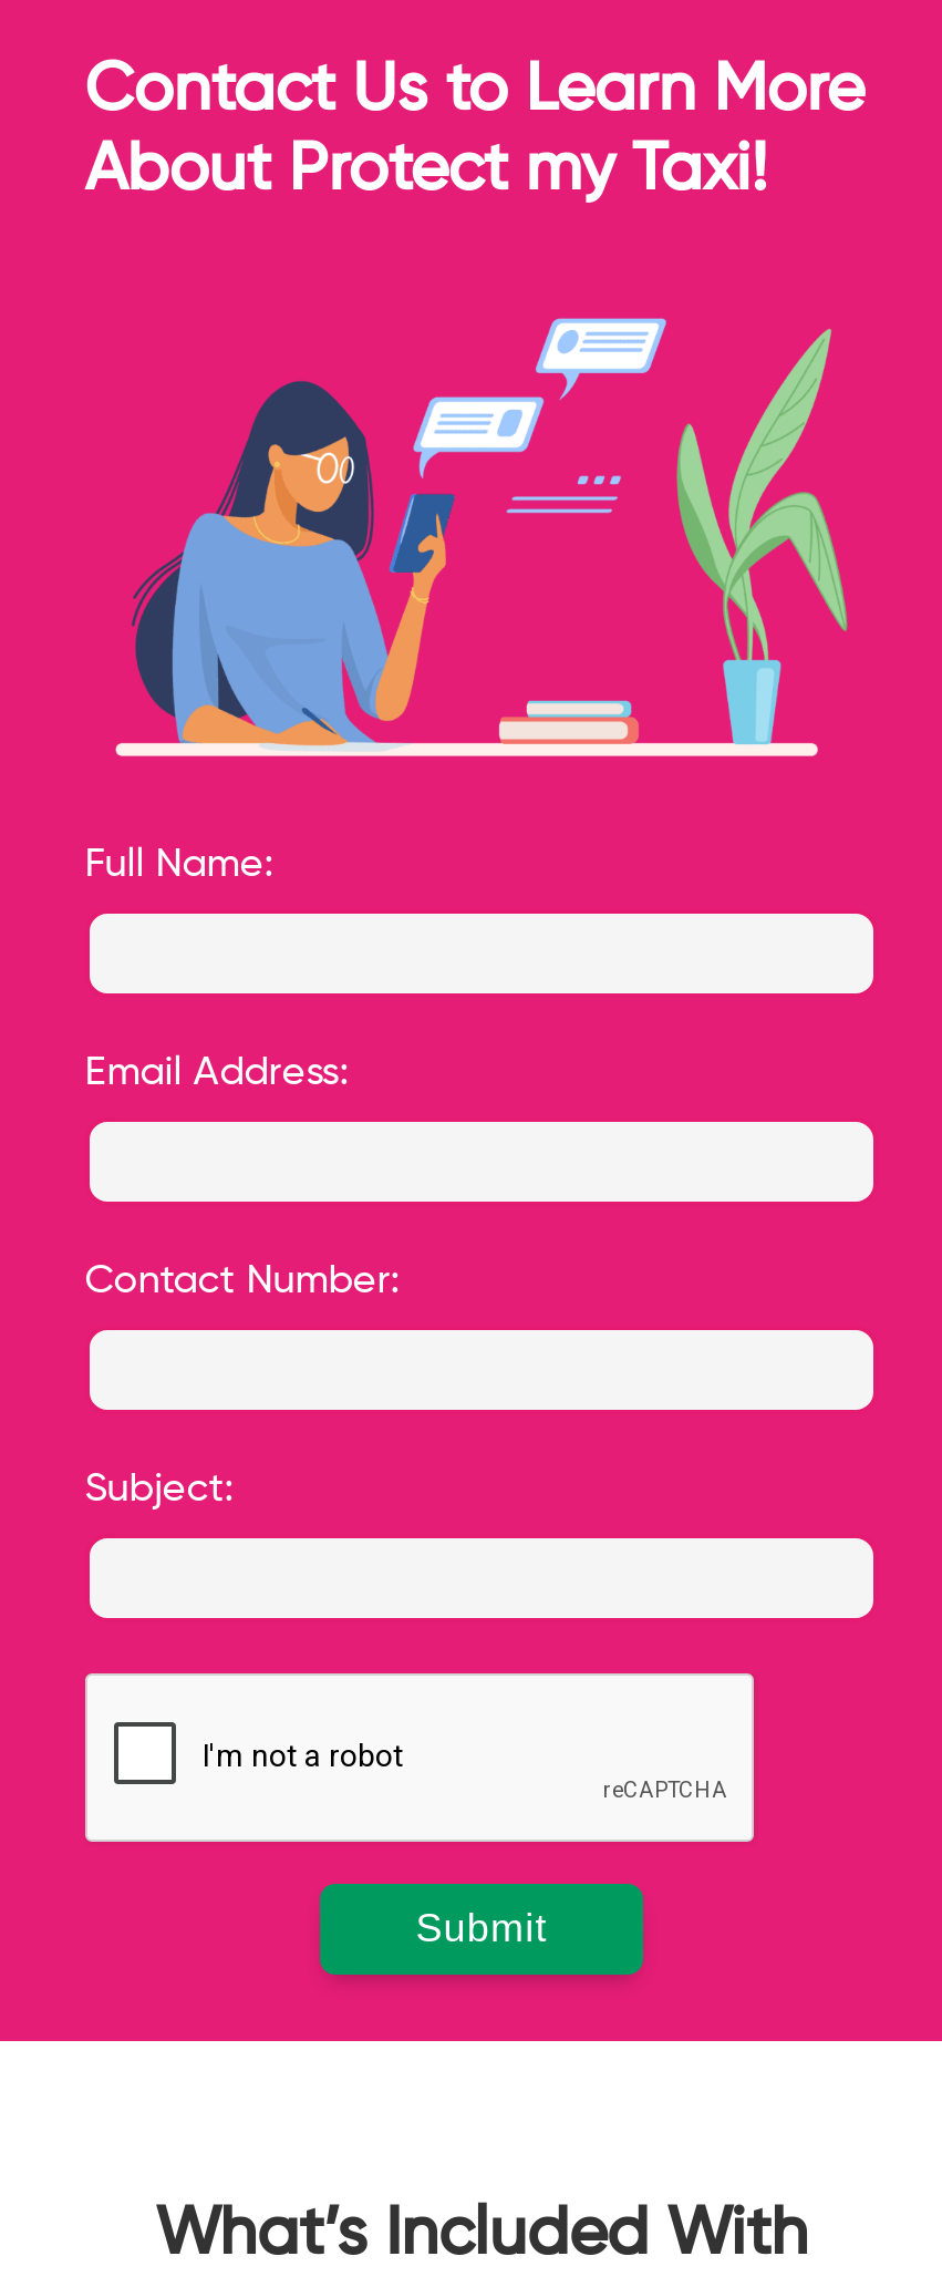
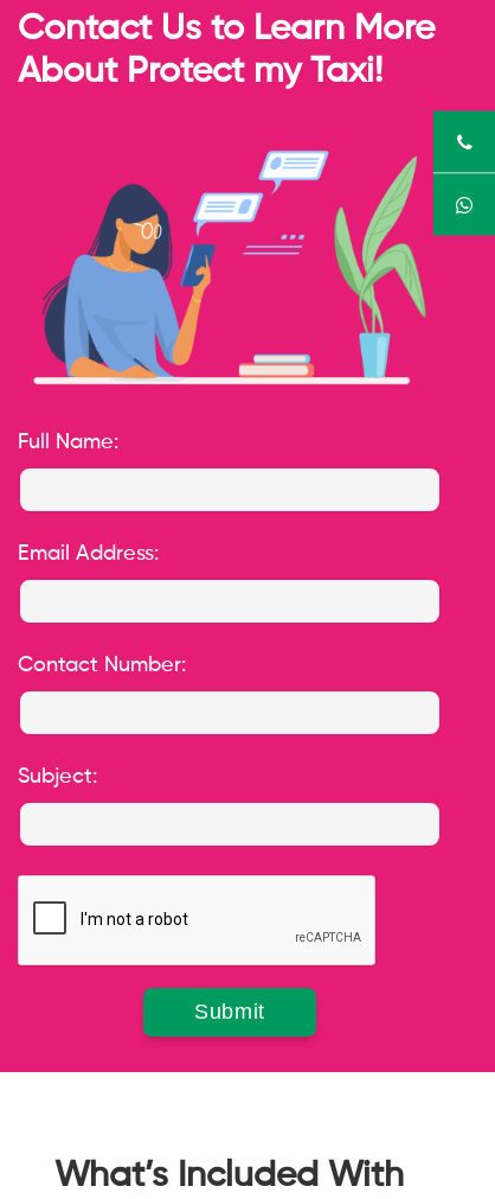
none -> [432,109,491,237] [image]

